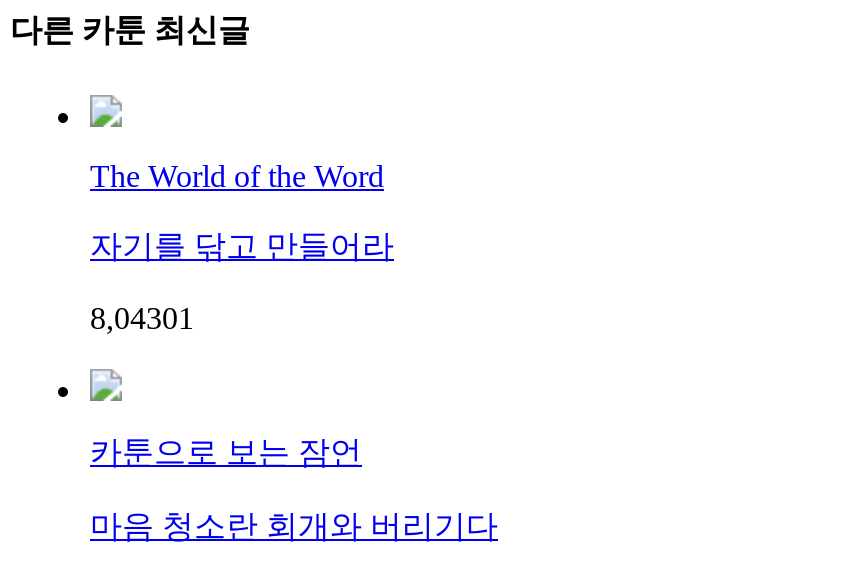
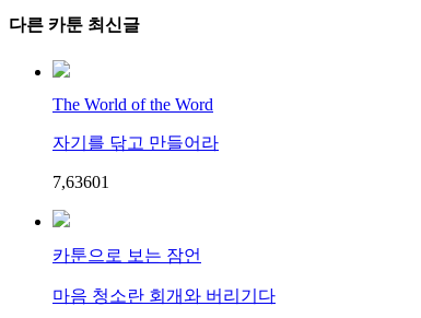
[90,302,194,336] 8,04301 -> [52,173,109,192] 7,63601

